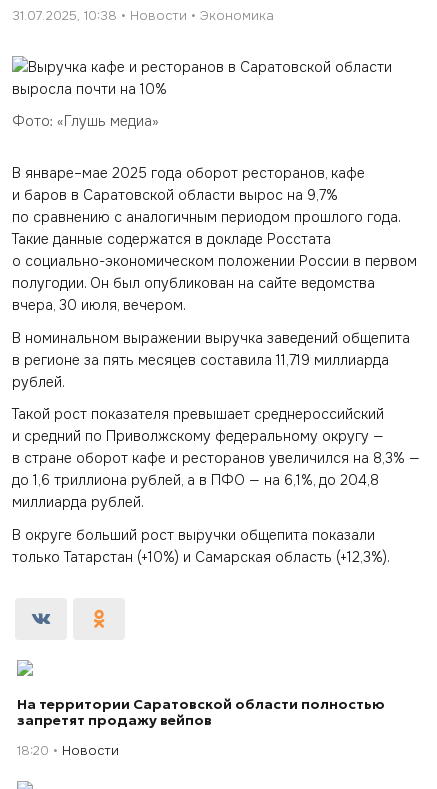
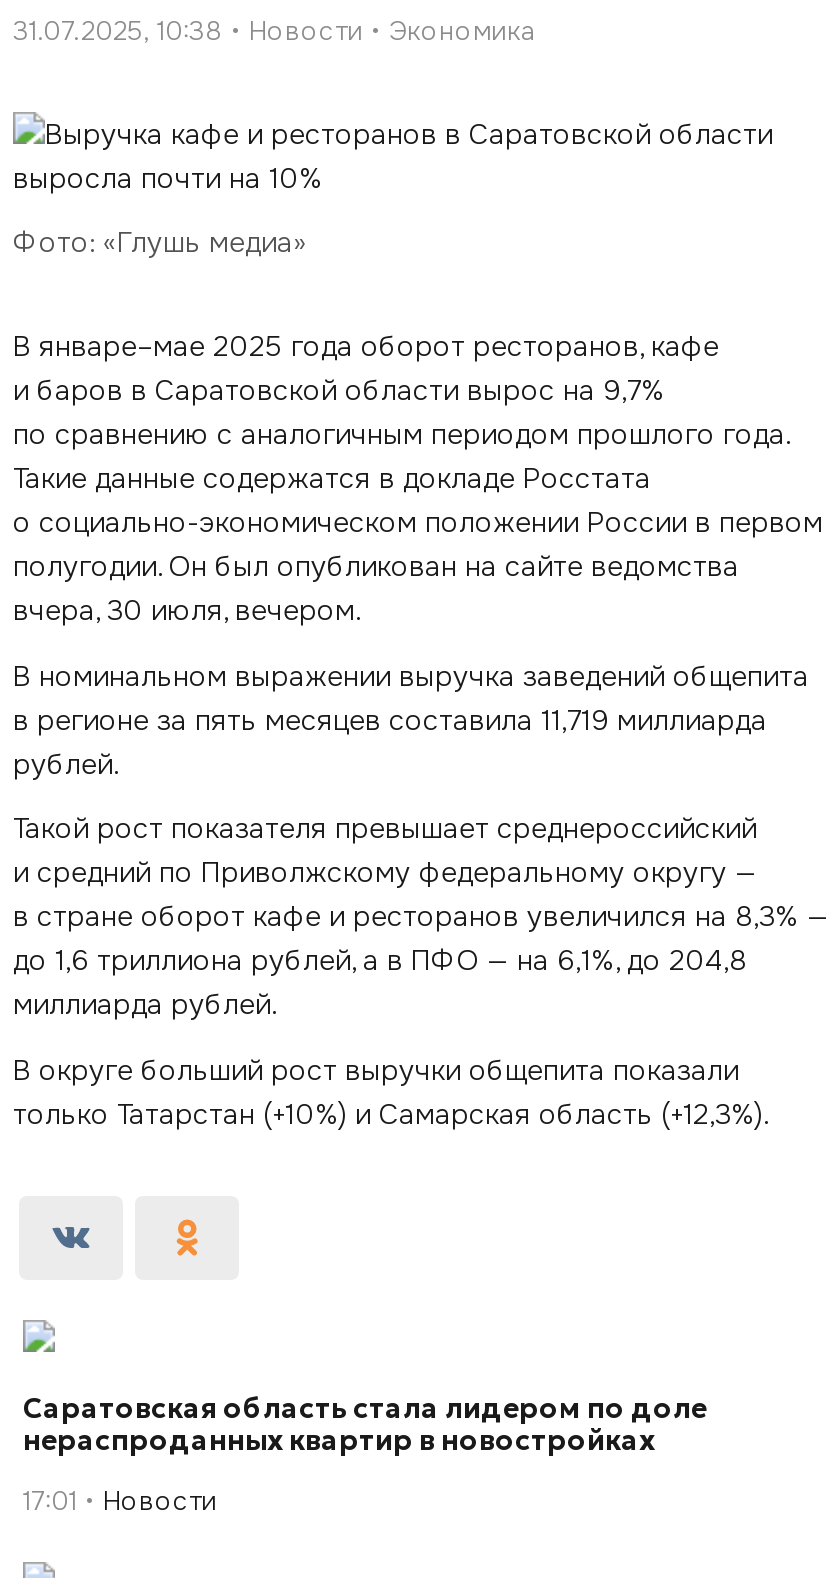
[17,694,385,728] На территории Саратовской области полностью | запретят продажу вейпов -> [23,1389,707,1457] Саратовская область стала лидером по доле | нераспроданных квартир в новостройках
[17,741,119,758] 18:20 Новости -> [23,1483,217,1517] 17:01 Новости

